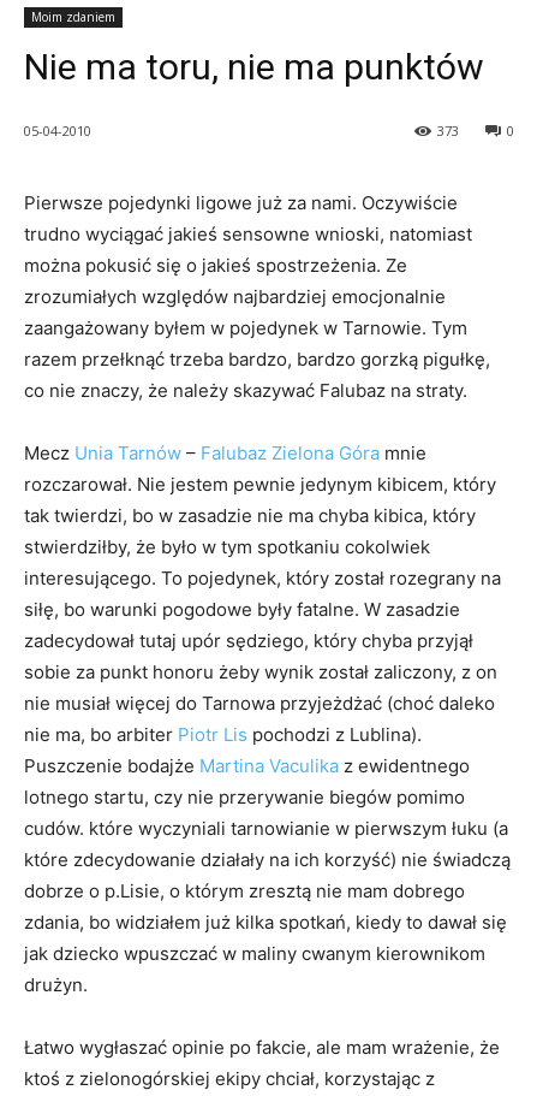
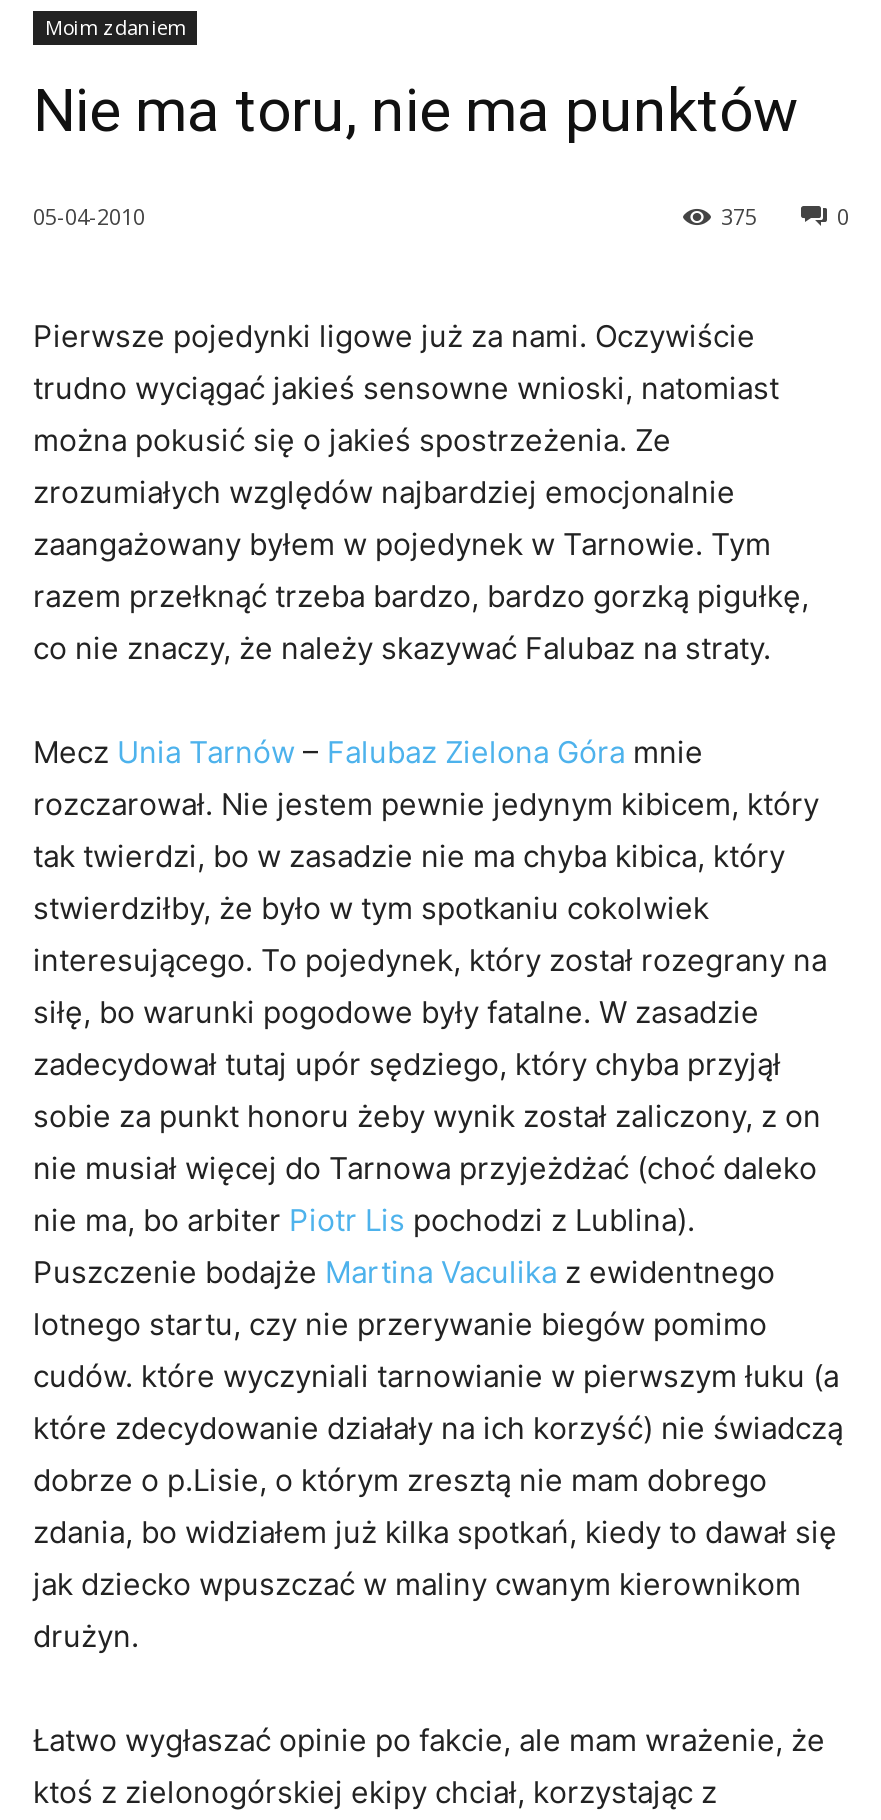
[437,122,459,140] 373 -> [721,201,757,231] 375

